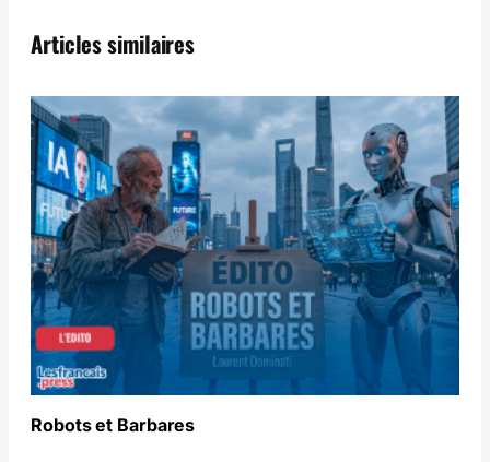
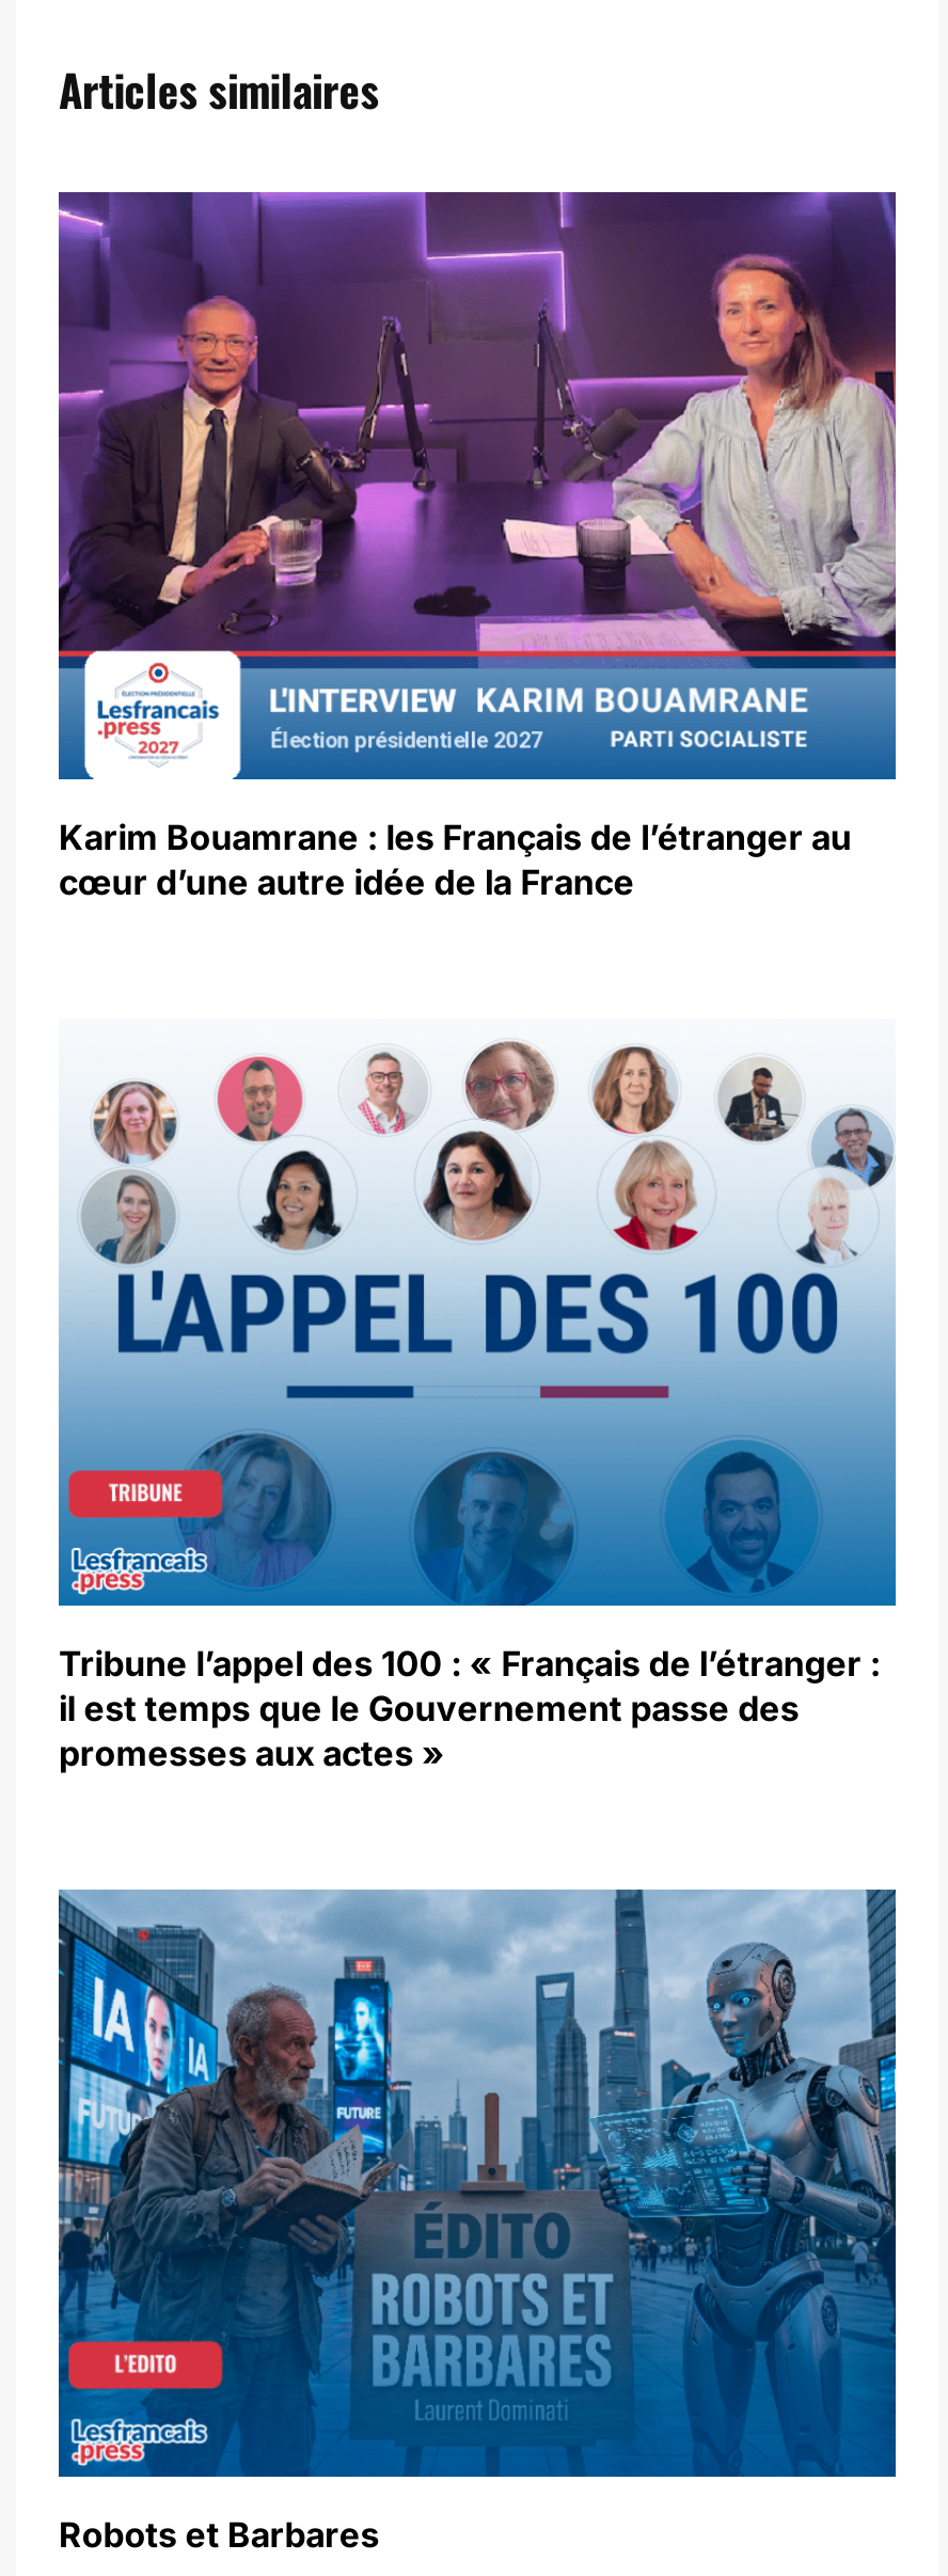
none -> [57,190,898,903] [image] | Karim Bouamrane : les Français de l’étranger au | cœur d’une autre idée de la France
none -> [57,1040,898,1774] [image] | Tribune l’appel des 100 : « Français de l’étranger : | il est temps que le Gouvernement passe des | promesses aux actes »

